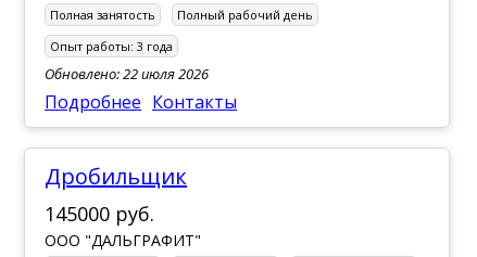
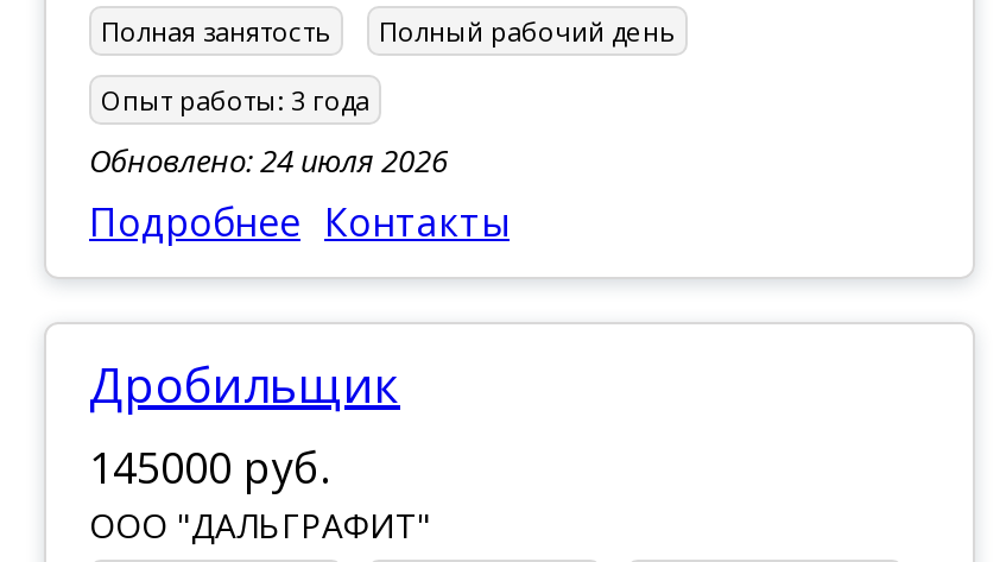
[45,64,209,83] Обновлено: 22 июля 2026 -> [89,139,448,181] Обновлено: 24 июля 2026

